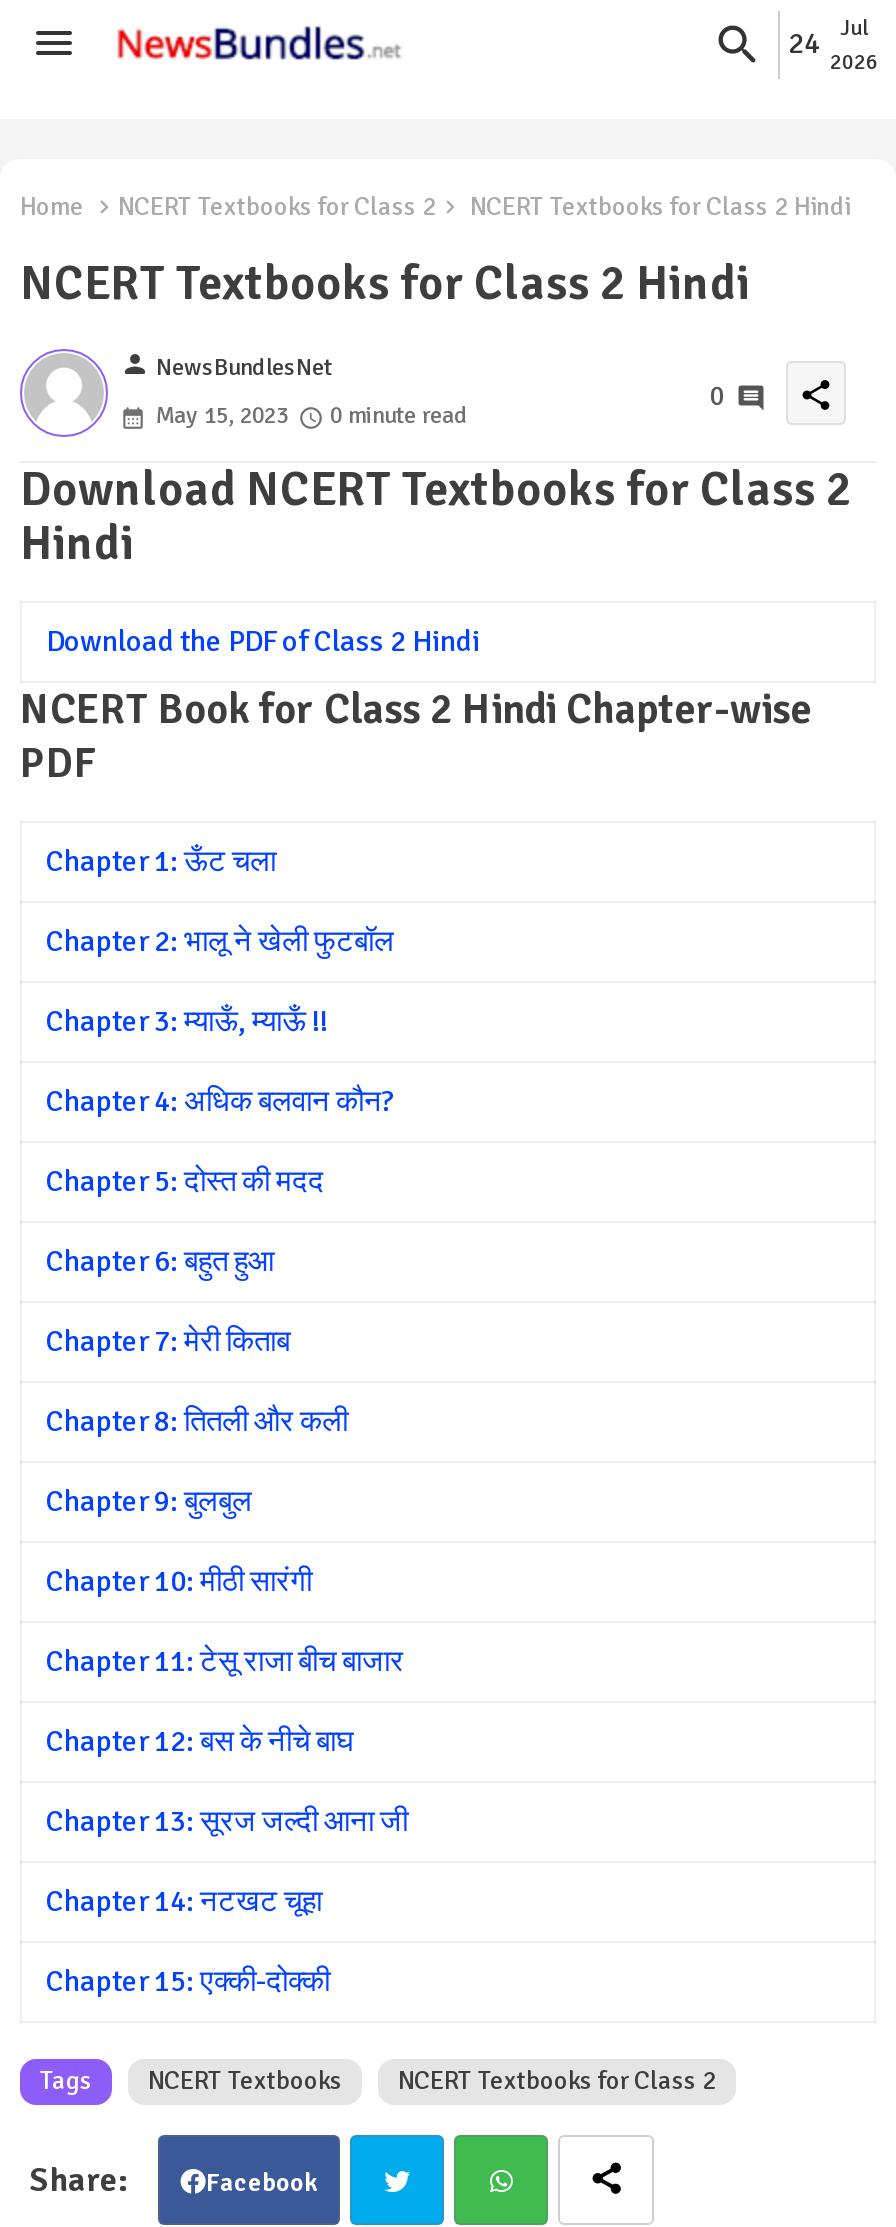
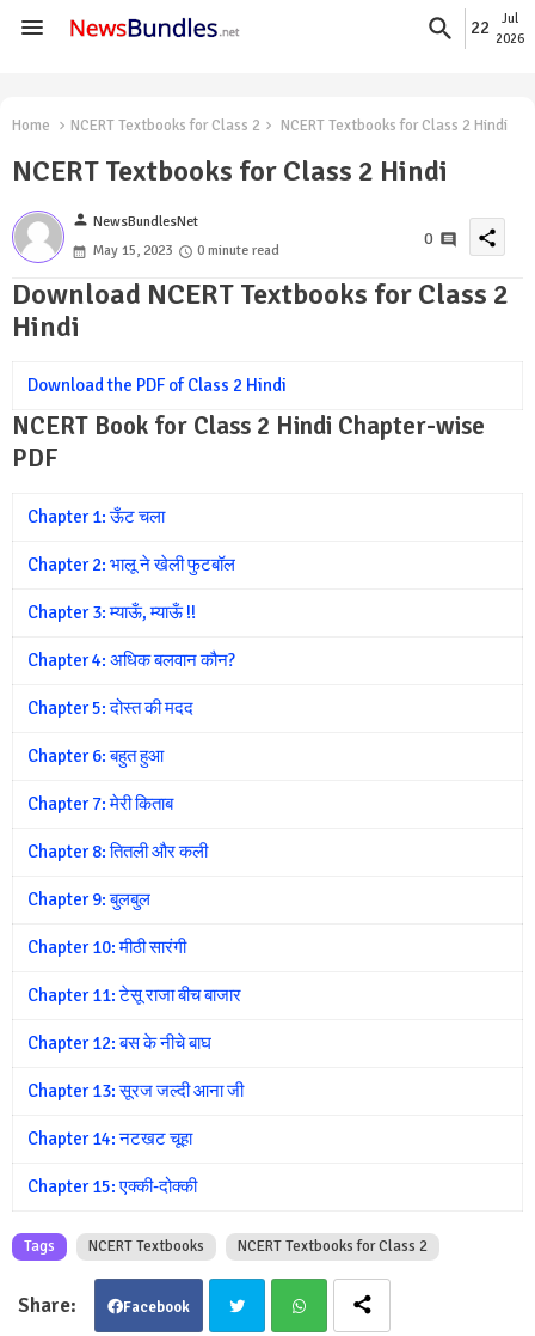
[788,14,878,74] 24 2026 Jul -> [471,10,524,46] 22 2026 Jul

